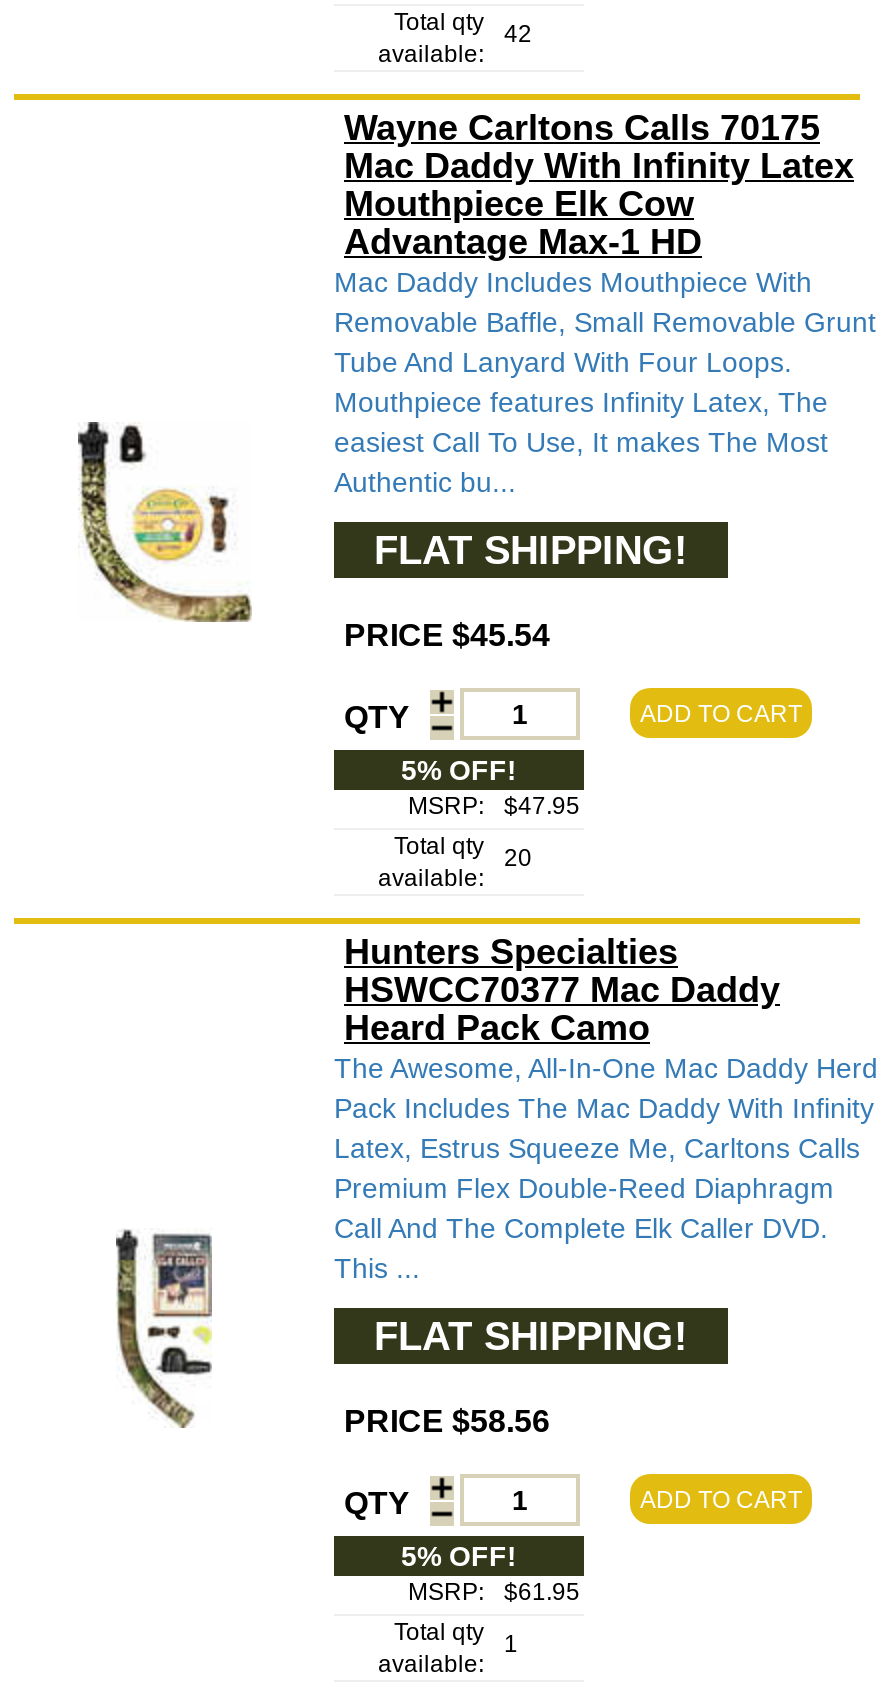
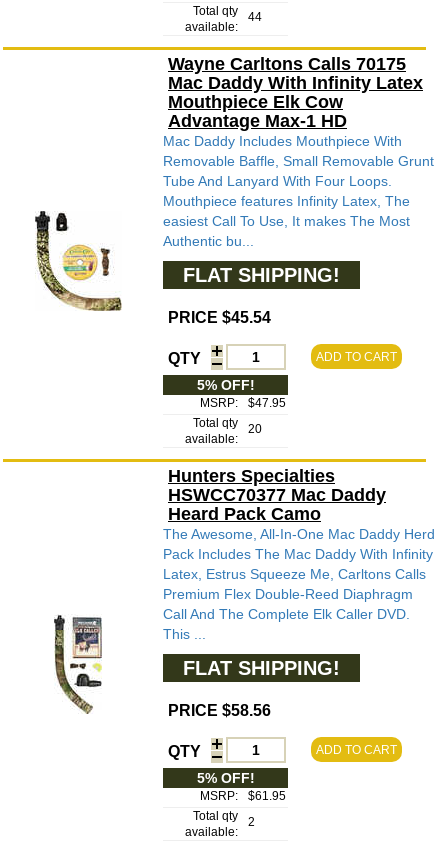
[394,8,532,48] Total qty 42 -> [193,4,262,24] Total qty 44
[394,1618,518,1658] Total qty 1 -> [193,809,255,829] Total qty 2

